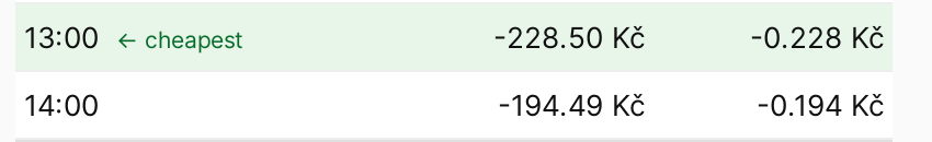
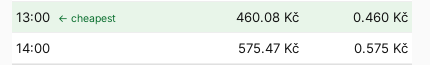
[493,20,645,55] -228.50 Kč -> [236,9,299,25] 460.08 Kč
[750,20,884,55] -0.228 Kč -> [353,9,408,25] 0.460 Kč
[498,87,645,122] -194.49 Kč -> [238,40,299,56] 575.47 Kč
[757,87,884,122] -0.194 Kč -> [354,40,408,56] 0.575 Kč

